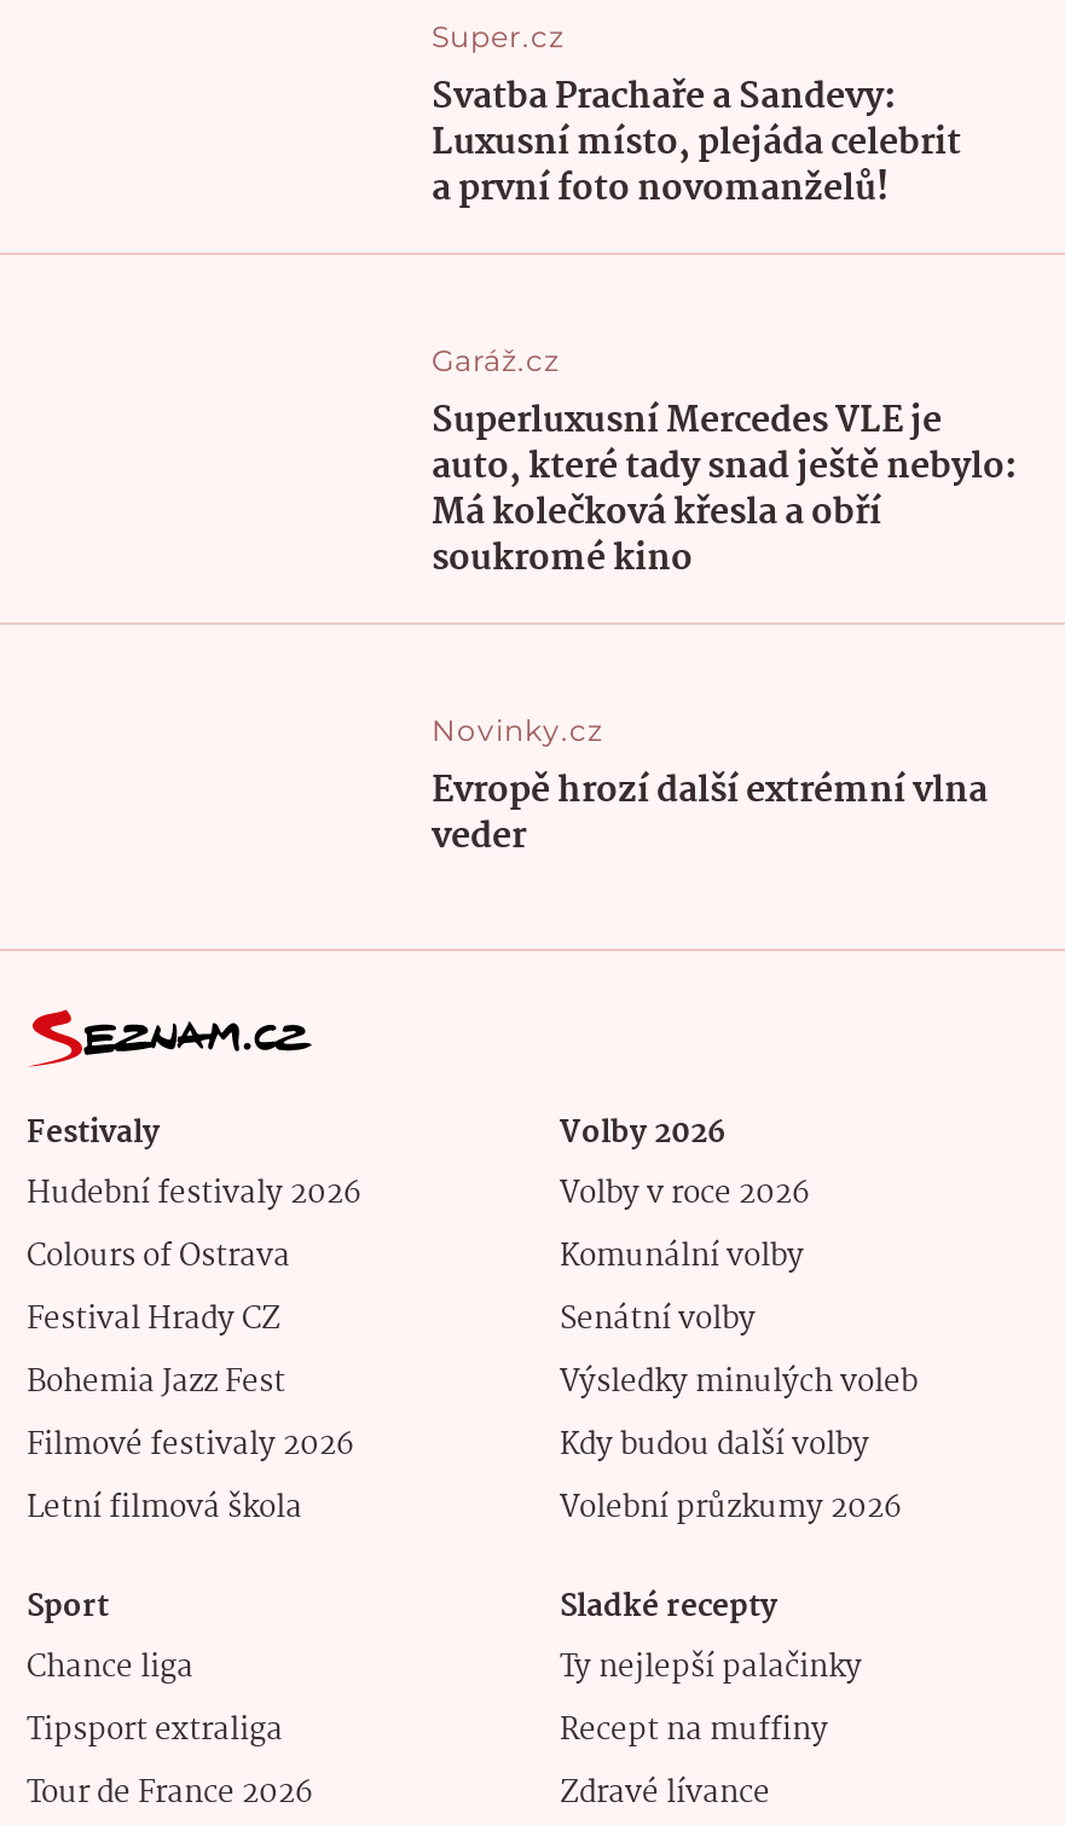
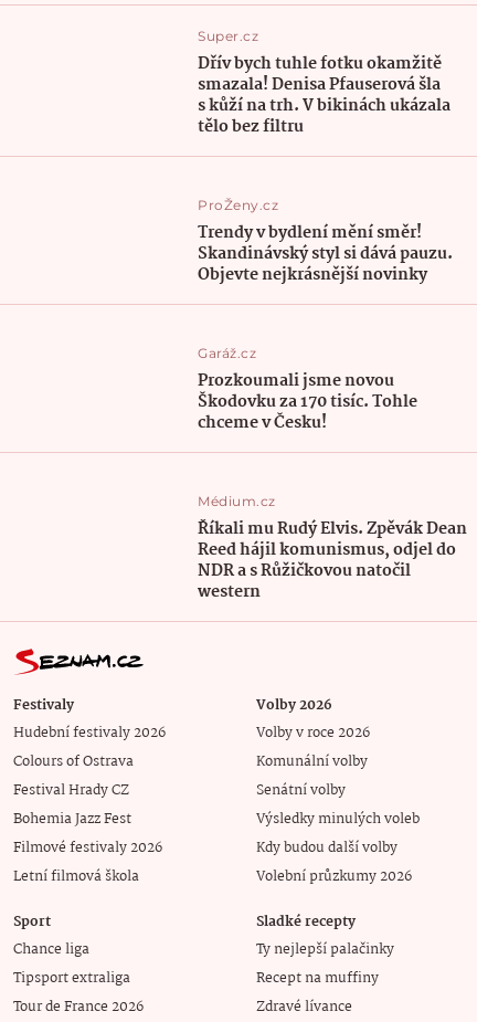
[432,69,961,219] Svatba Prachaře a Sandevy: | Luxusní místo, plejáda celebrit | a první foto novomanželů! -> [198,50,453,288] Dřív bych tuhle fotku okamžitě | smazala! Denisa Pfauserová šla | s kůží na trh. V bikinách ukázala | tělo bez filtru | ProŽeny.cz | Trendy v bydlení mění směr! | Skandinávský styl si dává pauzu. | Objevte nejkrásnější novinky
[432,394,1017,589] Superluxusní Mercedes VLE je | auto, které tady snad ještě nebylo: | Má kolečková křesla a obří | soukromé kino -> [198,368,418,436] Prozkoumali jsme novou | Škodovku za 170 tisíc. Tohle | chceme v Česku!
[432,713,988,867] Novinky.cz | Evropě hrozí další extrémní vlna | veder -> [198,493,468,605] Médium.cz | Říkali mu Rudý Elvis. Zpěvák Dean | Reed hájil komunismus, odjel do | NDR a s Růžičkovou natočil | western

